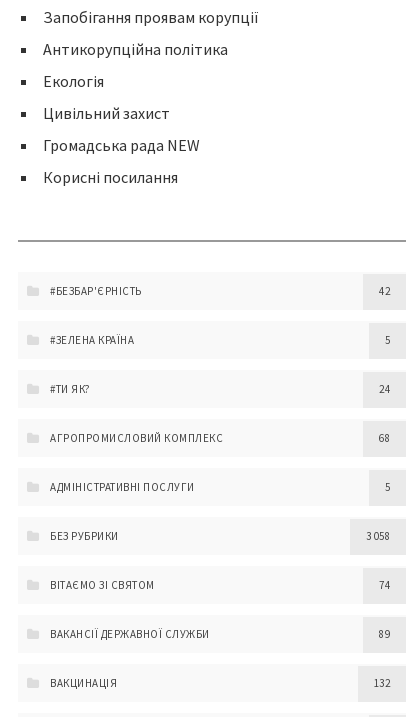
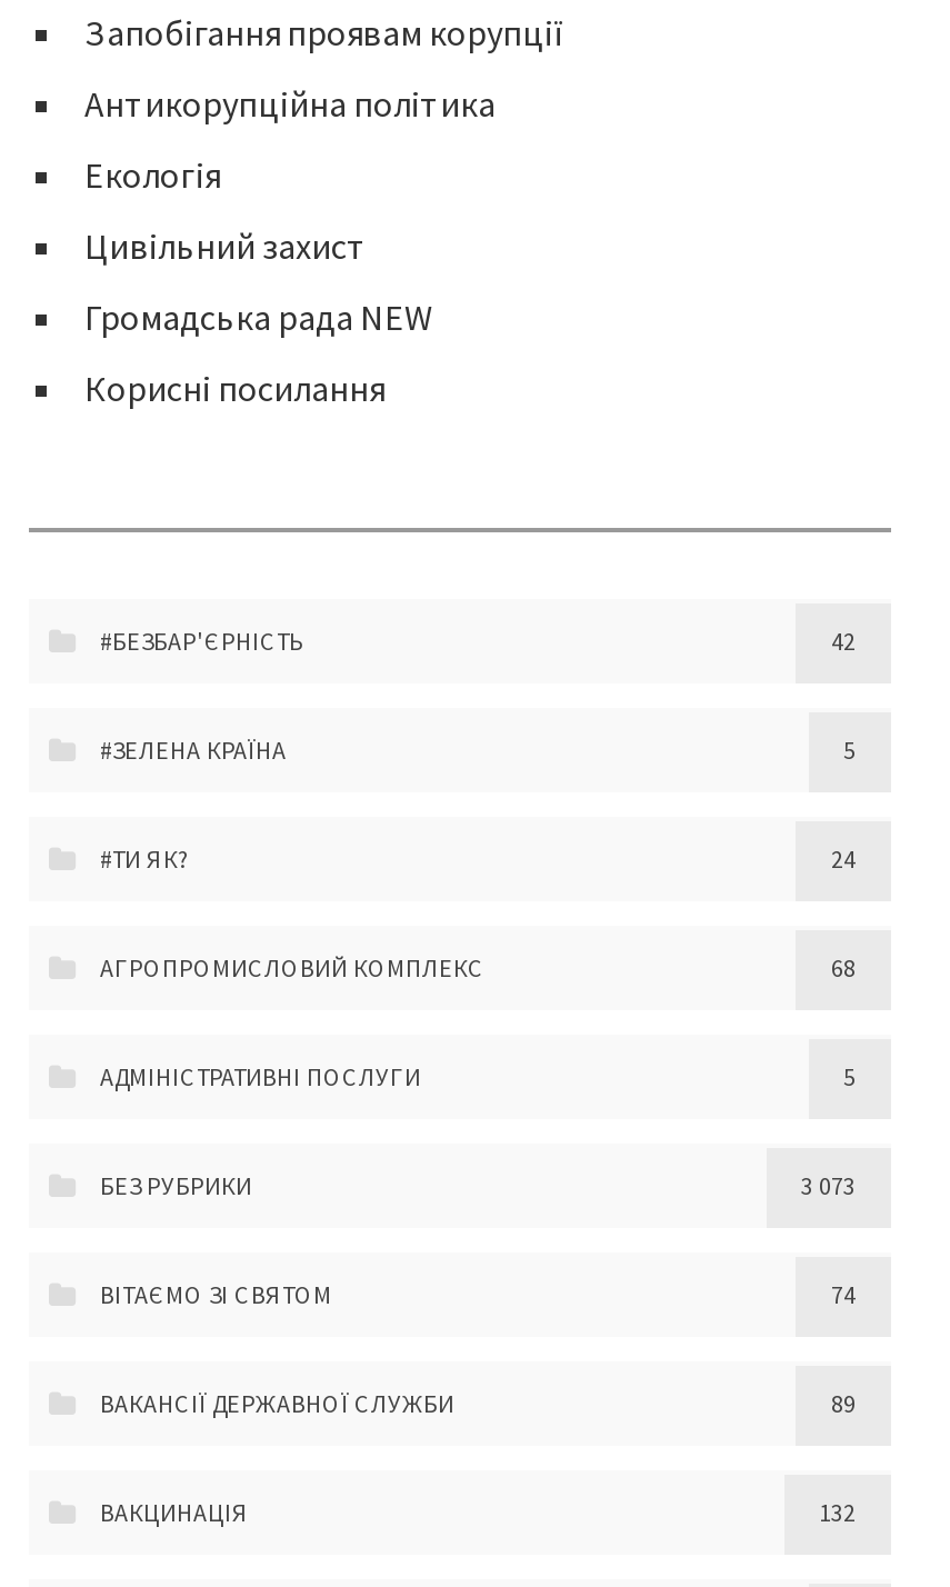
[365,529,390,543] 3 058 -> [801,1170,856,1201] 3 073

